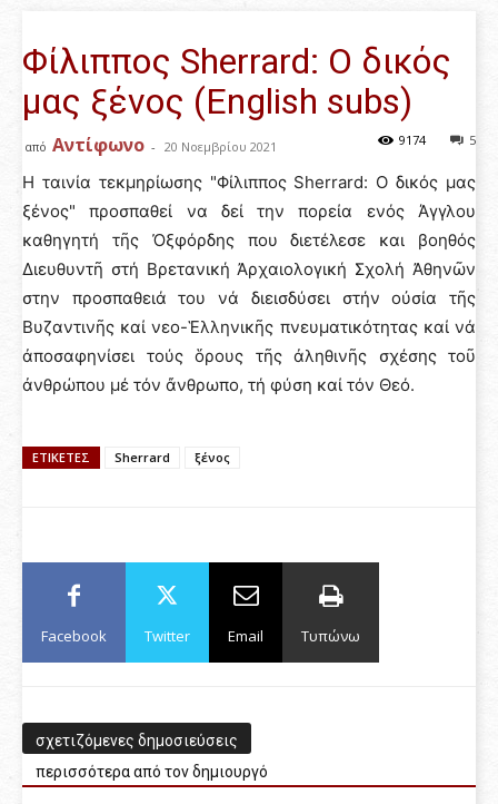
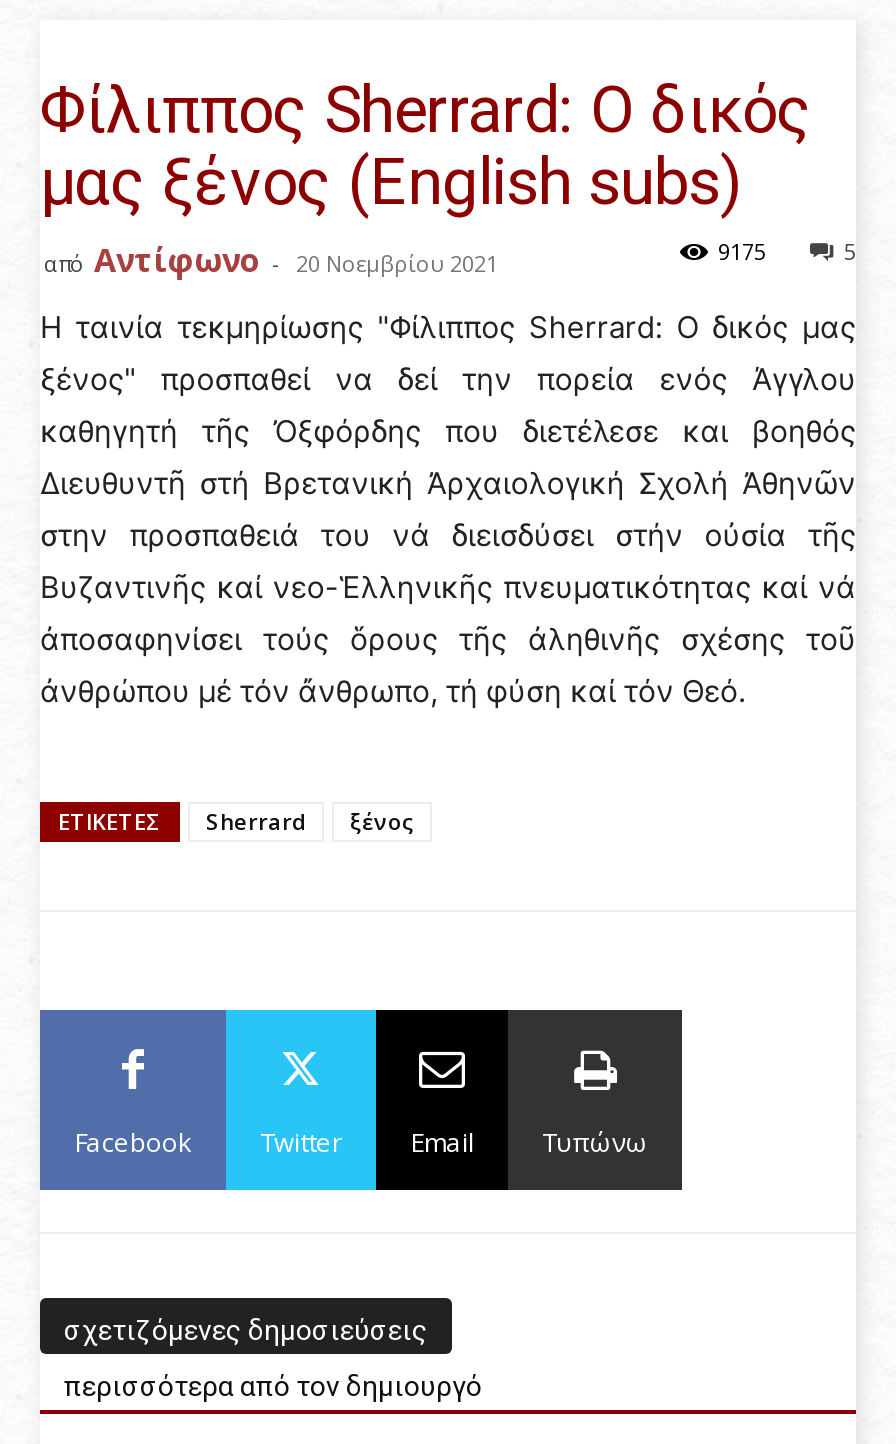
[399,131,426,148] 9174 -> [718,235,766,265] 9175

